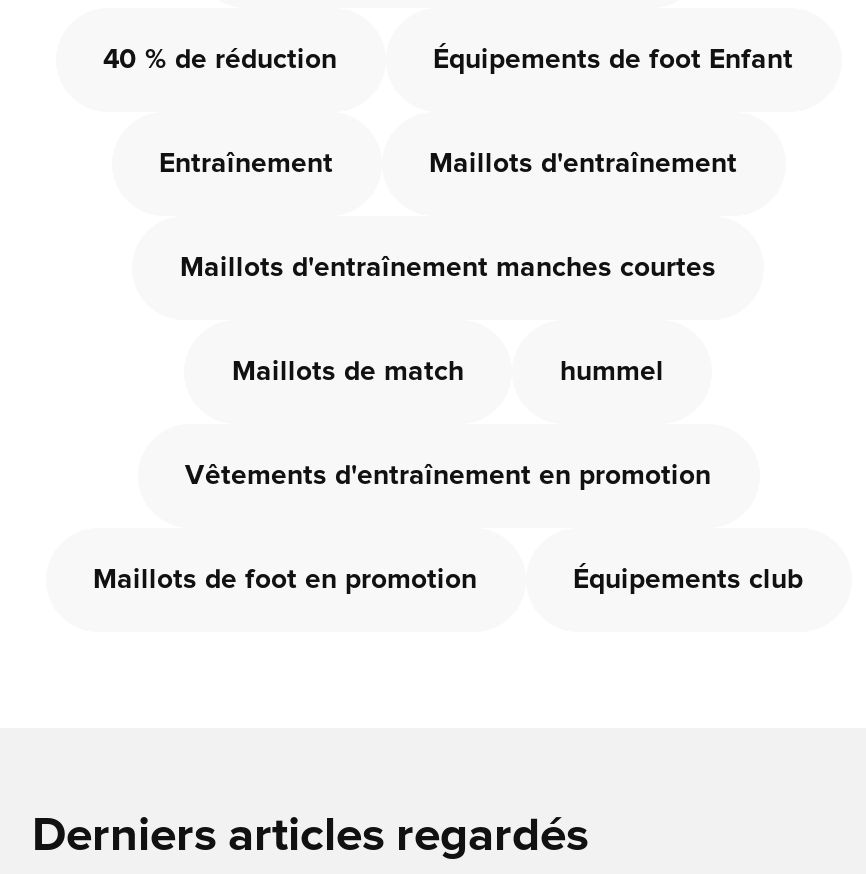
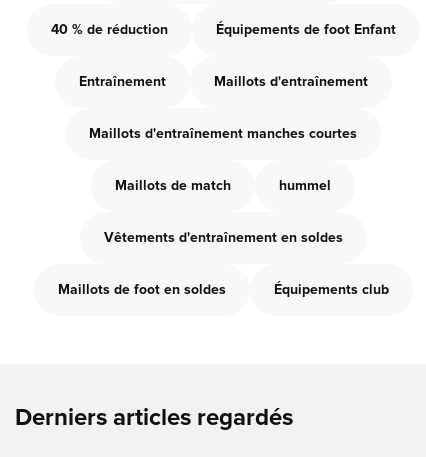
[185,462,711,490] Vêtements d'entraînement en promotion -> [103,231,342,245] Vêtements d'entraînement en soldes
[93,566,477,594] Maillots de foot en promotion -> [57,283,225,297] Maillots de foot en soldes

